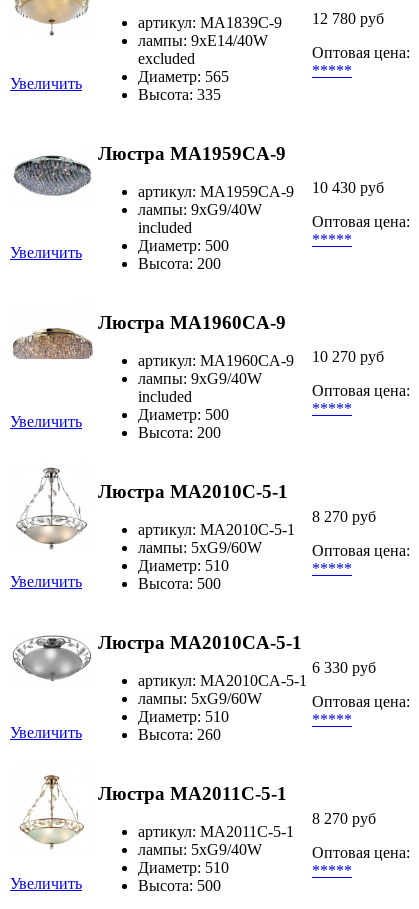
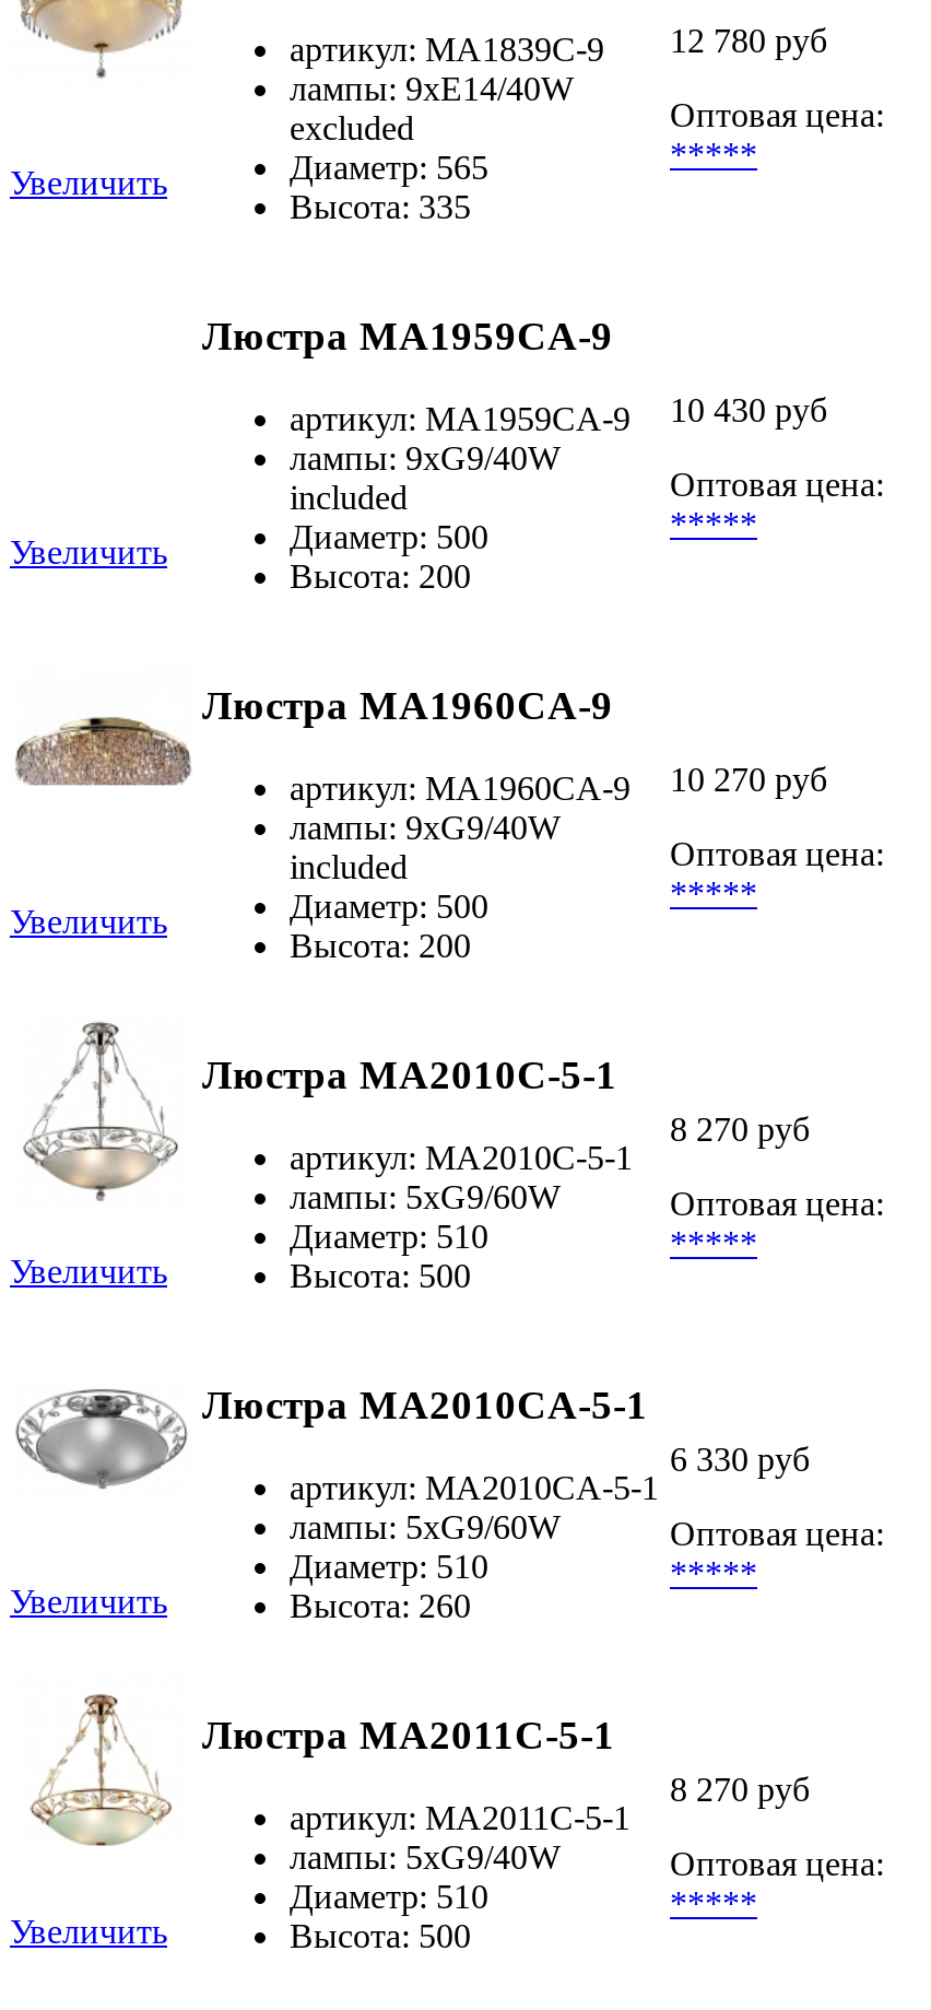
[13,154,92,197] [image] -> none

